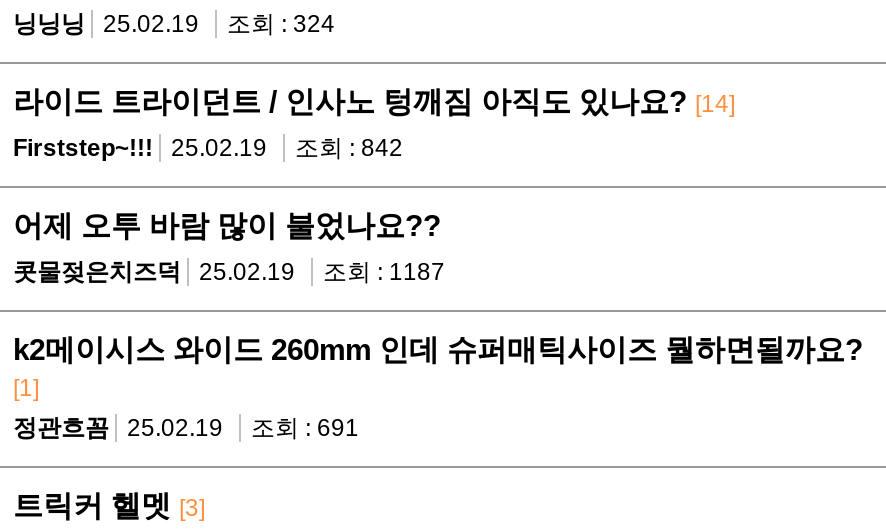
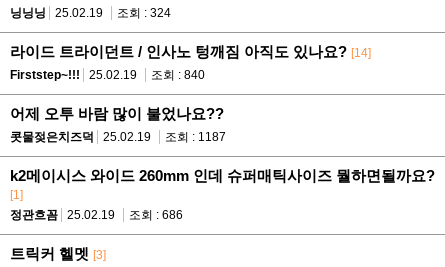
[13,134,403,162] Firststep~!!! 25.02.19 조회 : 842 -> [10,68,205,82] Firststep~!!! 25.02.19 조회 : 840
[13,414,359,442] 정관흐꼼 25.02.19 조회 : 691 -> [10,208,183,222] 정관흐꼼 25.02.19 조회 : 686

